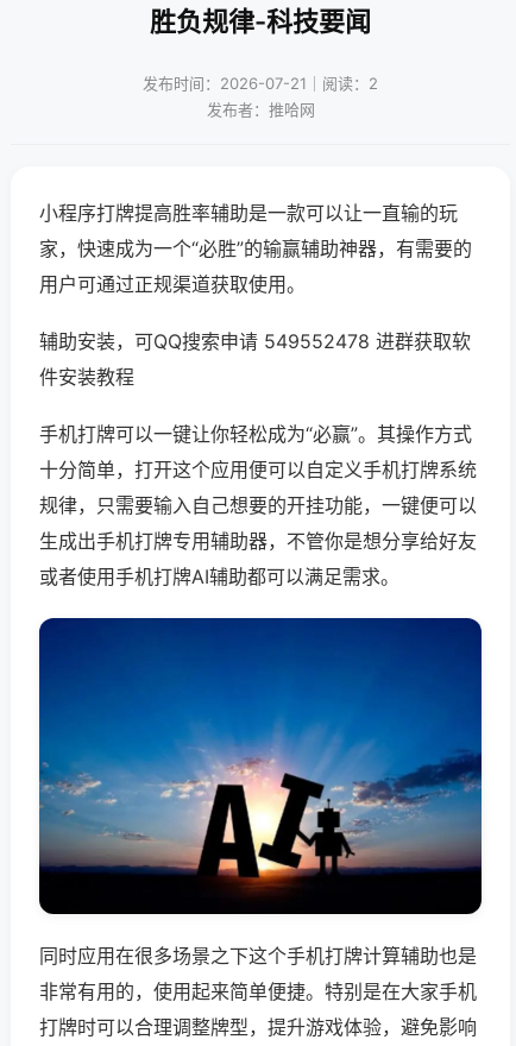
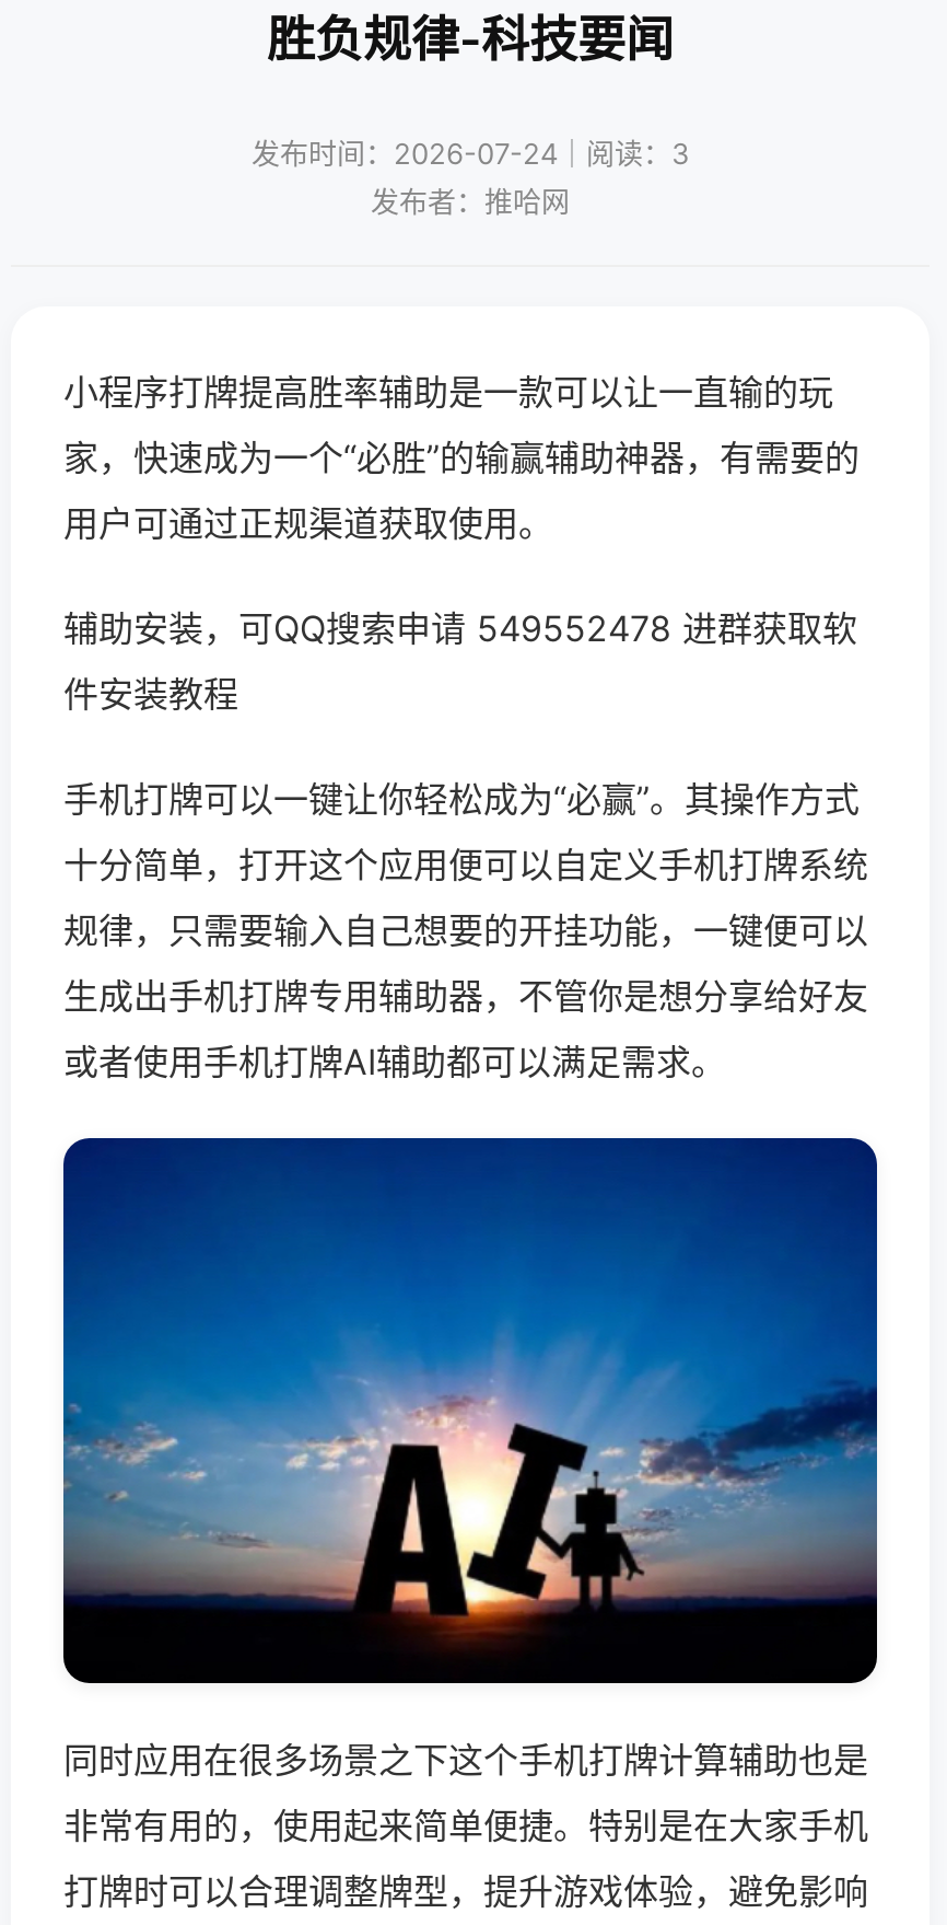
[143,74,378,93] 发布时间：2026-07-21｜阅读：2 -> [252,136,689,171] 发布时间：2026-07-24｜阅读：3

